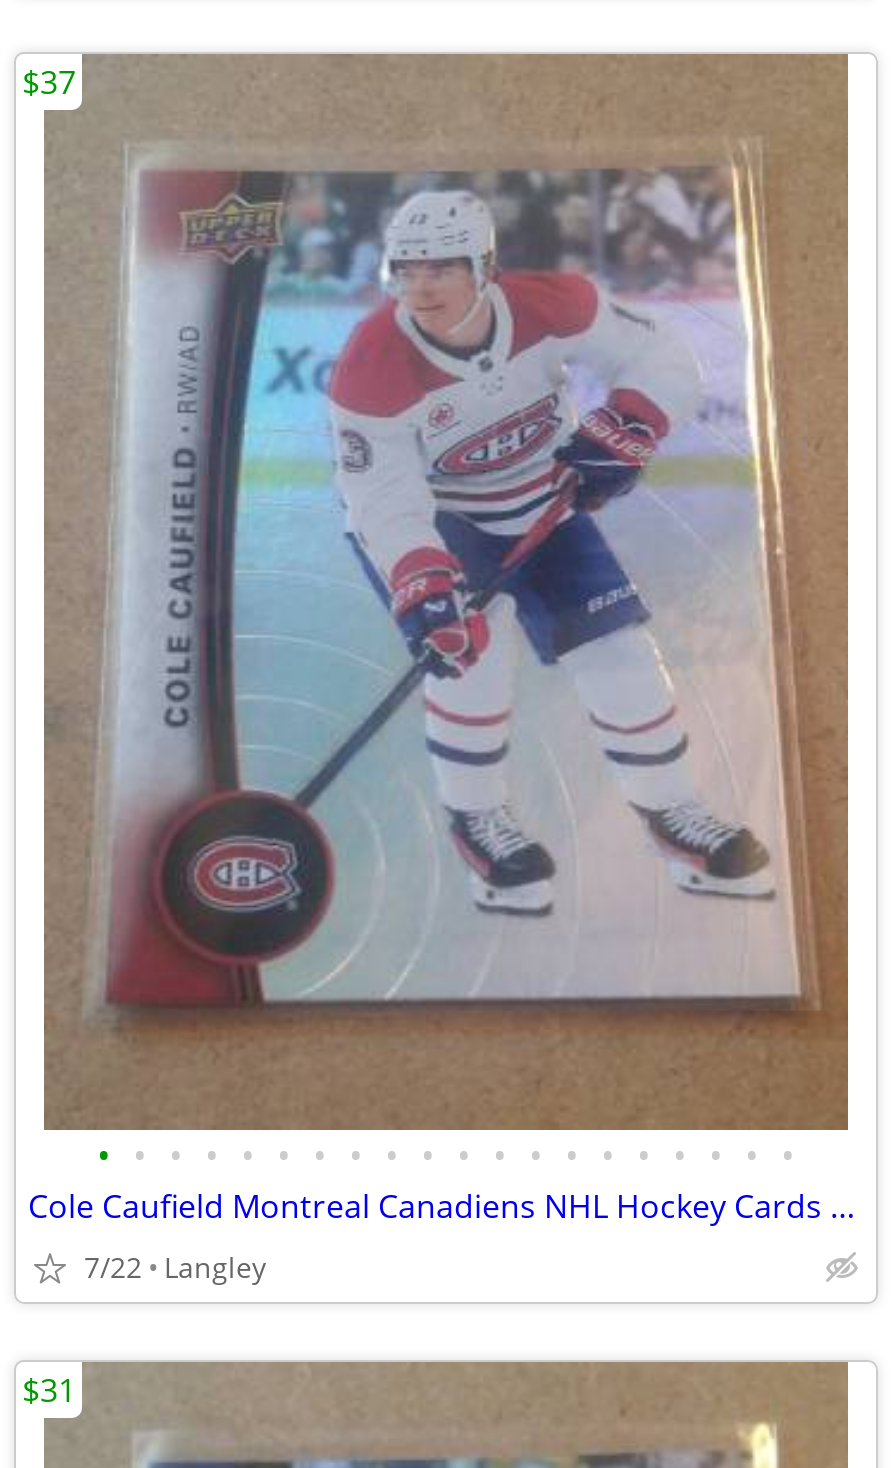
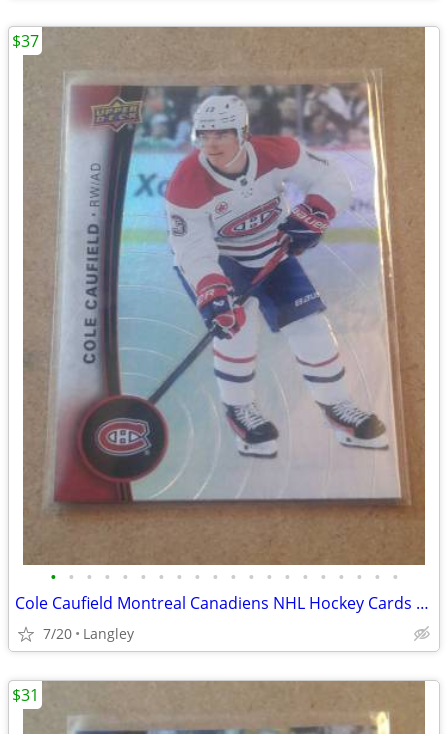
[84,1248,266,1286] 7/22 Langley -> [43,624,134,643] 7/20 Langley

